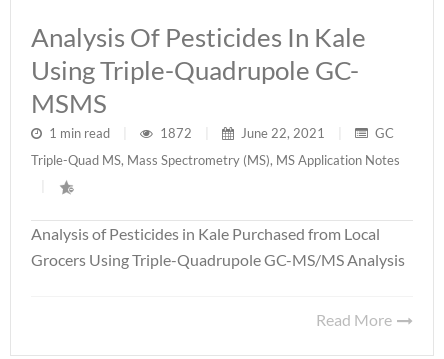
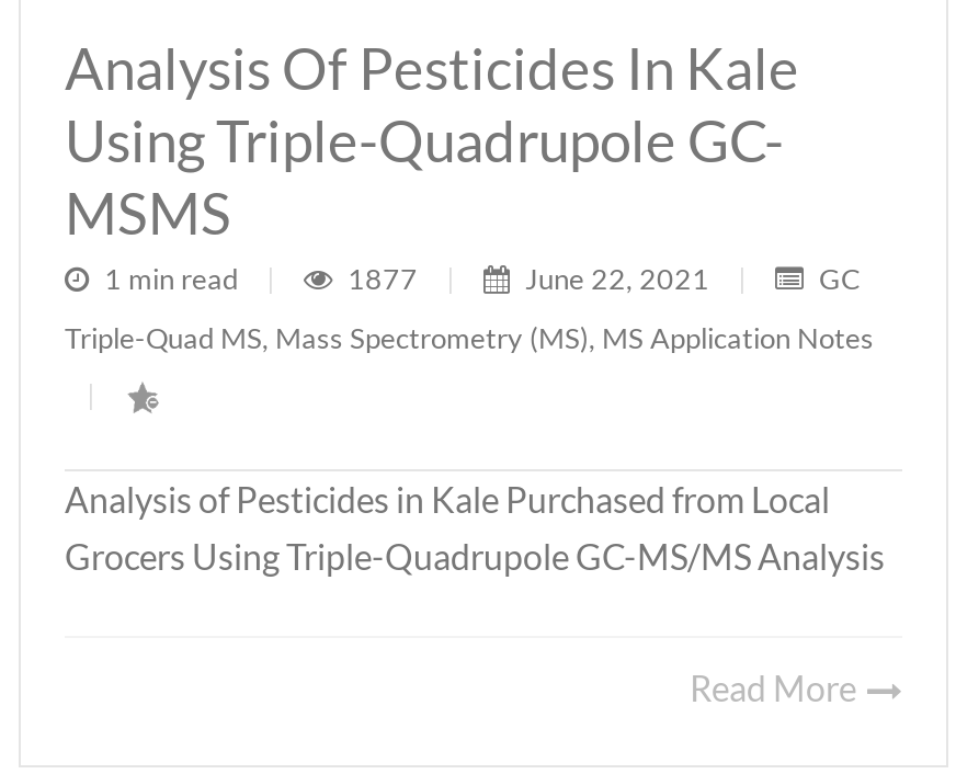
[160,125,195,141] 1872 -> [348,260,424,296] 1877

